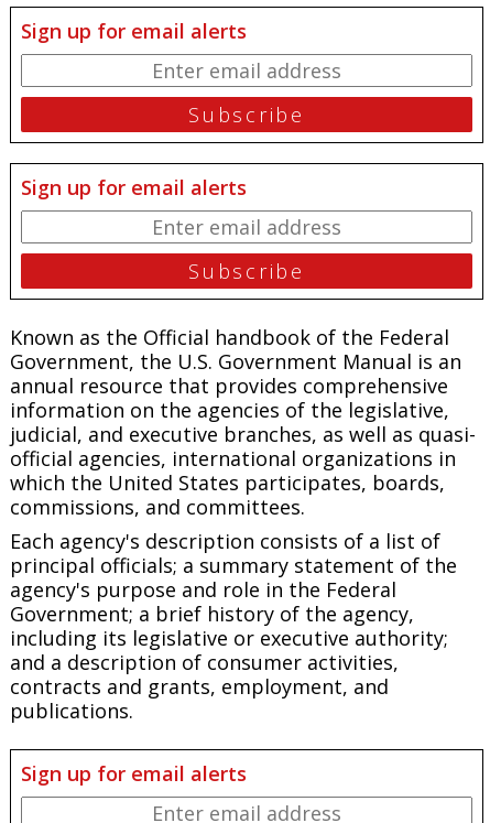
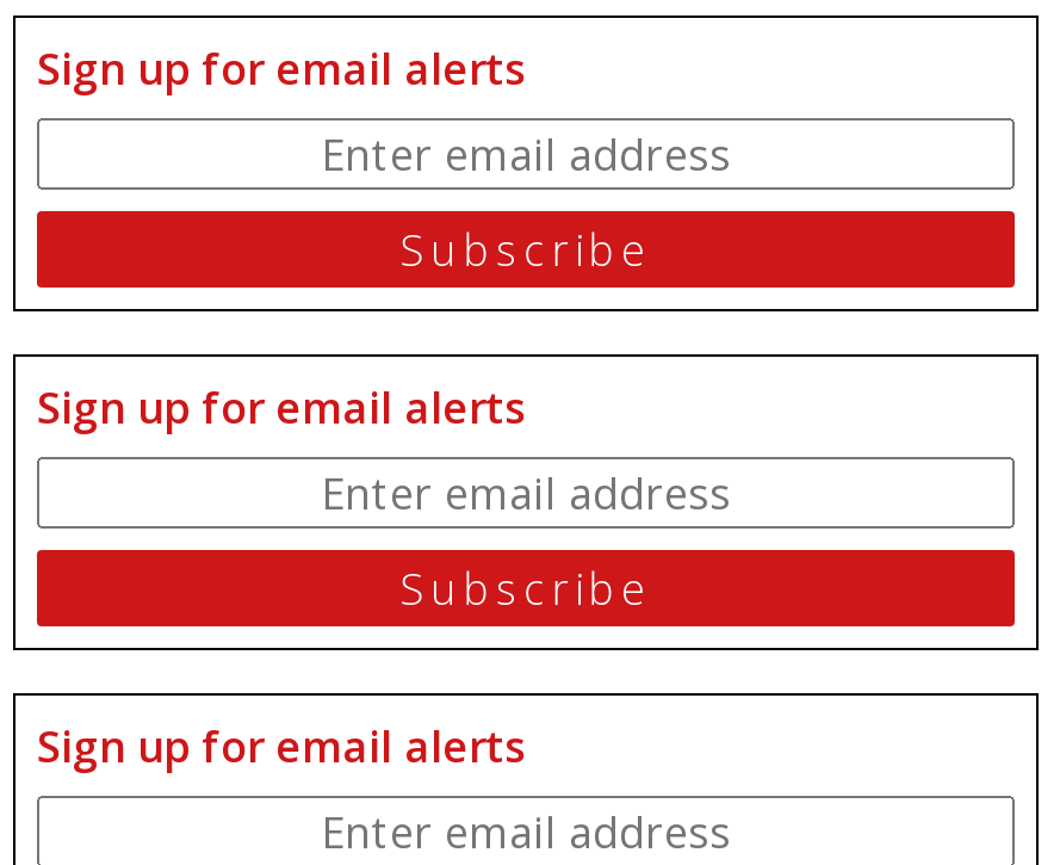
[10,323,476,723] Known as the Official handbook of the Federal | Government, the U.S. Government Manual is an | annual resource that provides comprehensive | information on the agencies of the legislative, | judicial, and executive branches, as well as quasi- | official agencies, international organizations in | which the United States participates, boards, | commissions, and committees. | Each agency's description consists of a list of | principal officials; a summary statement of the | agency's purpose and role in the Federal | Government; a brief history of the agency, | including its legislative or executive authority; | and a description of consumer activities, | contracts and grants, employment, and | publications. -> none

